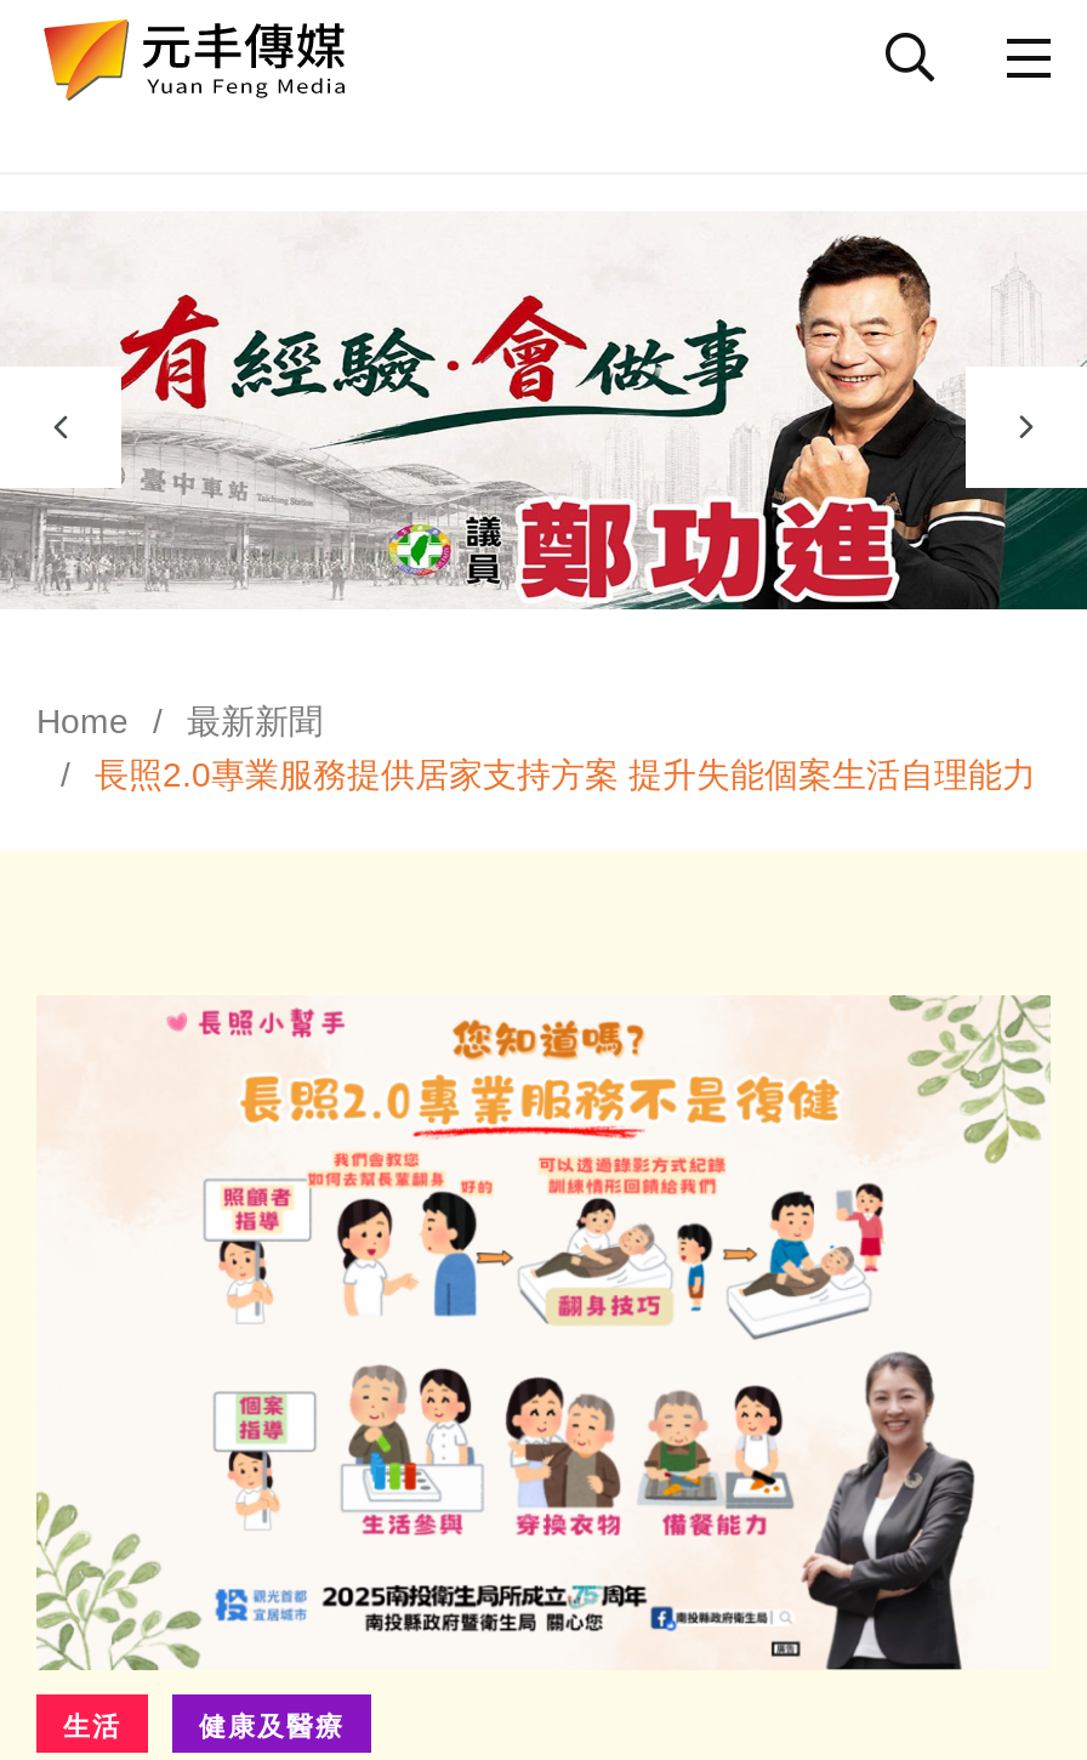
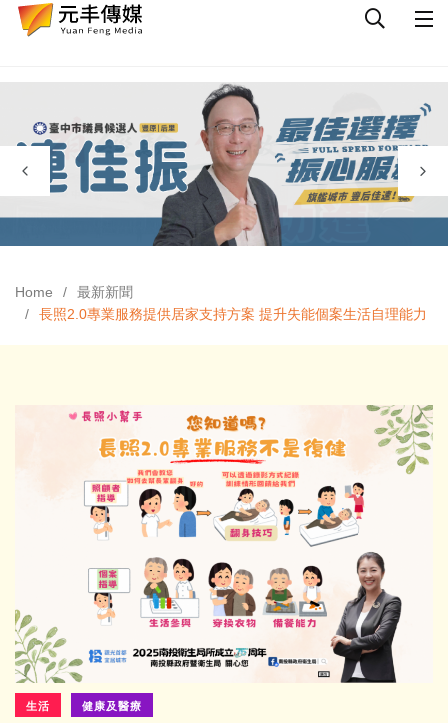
[7,216,1080,612] [image] -> [3,83,445,247] [image]

